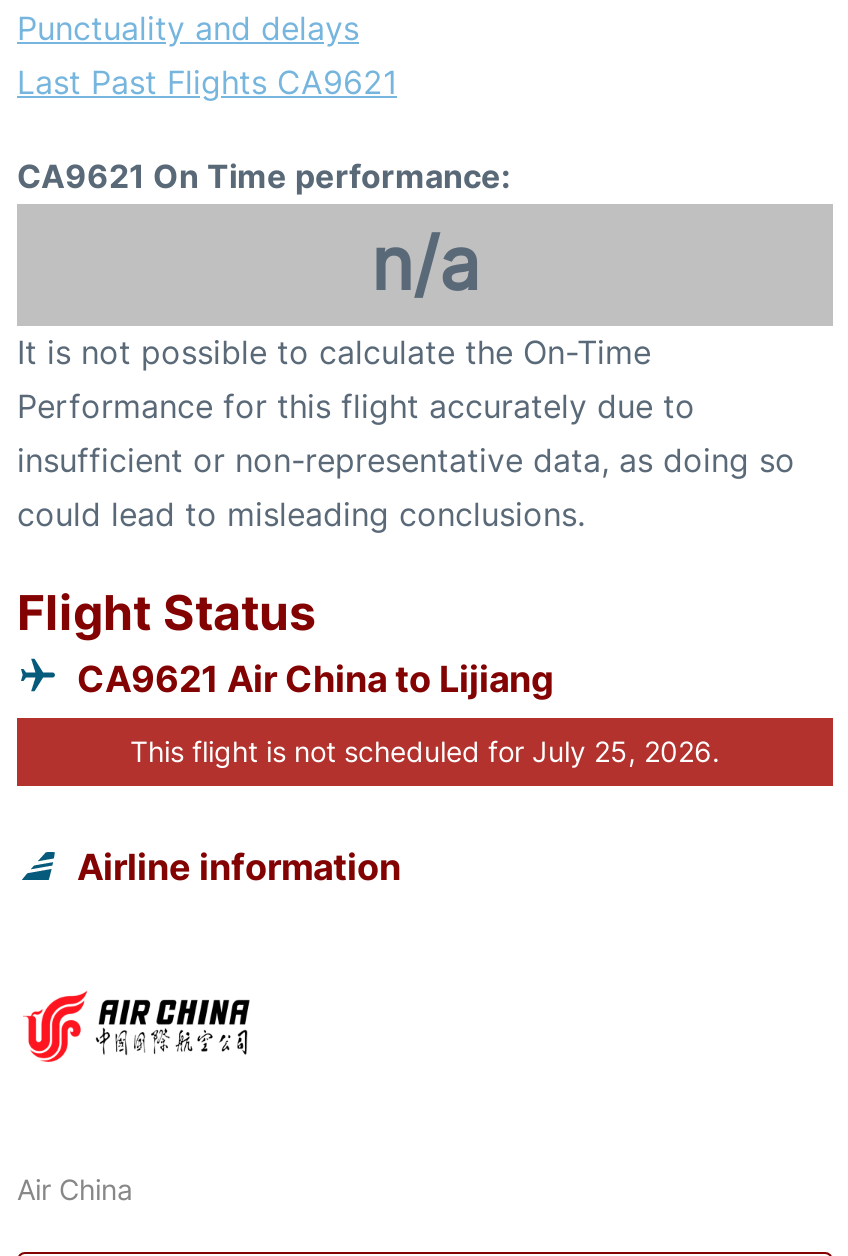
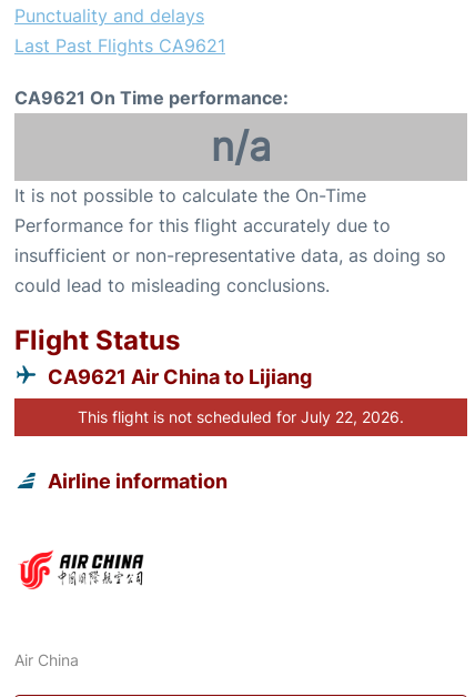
[130,734,720,768] This flight is not scheduled for July 25, 2026. -> [78,407,404,426] This flight is not scheduled for July 22, 2026.

